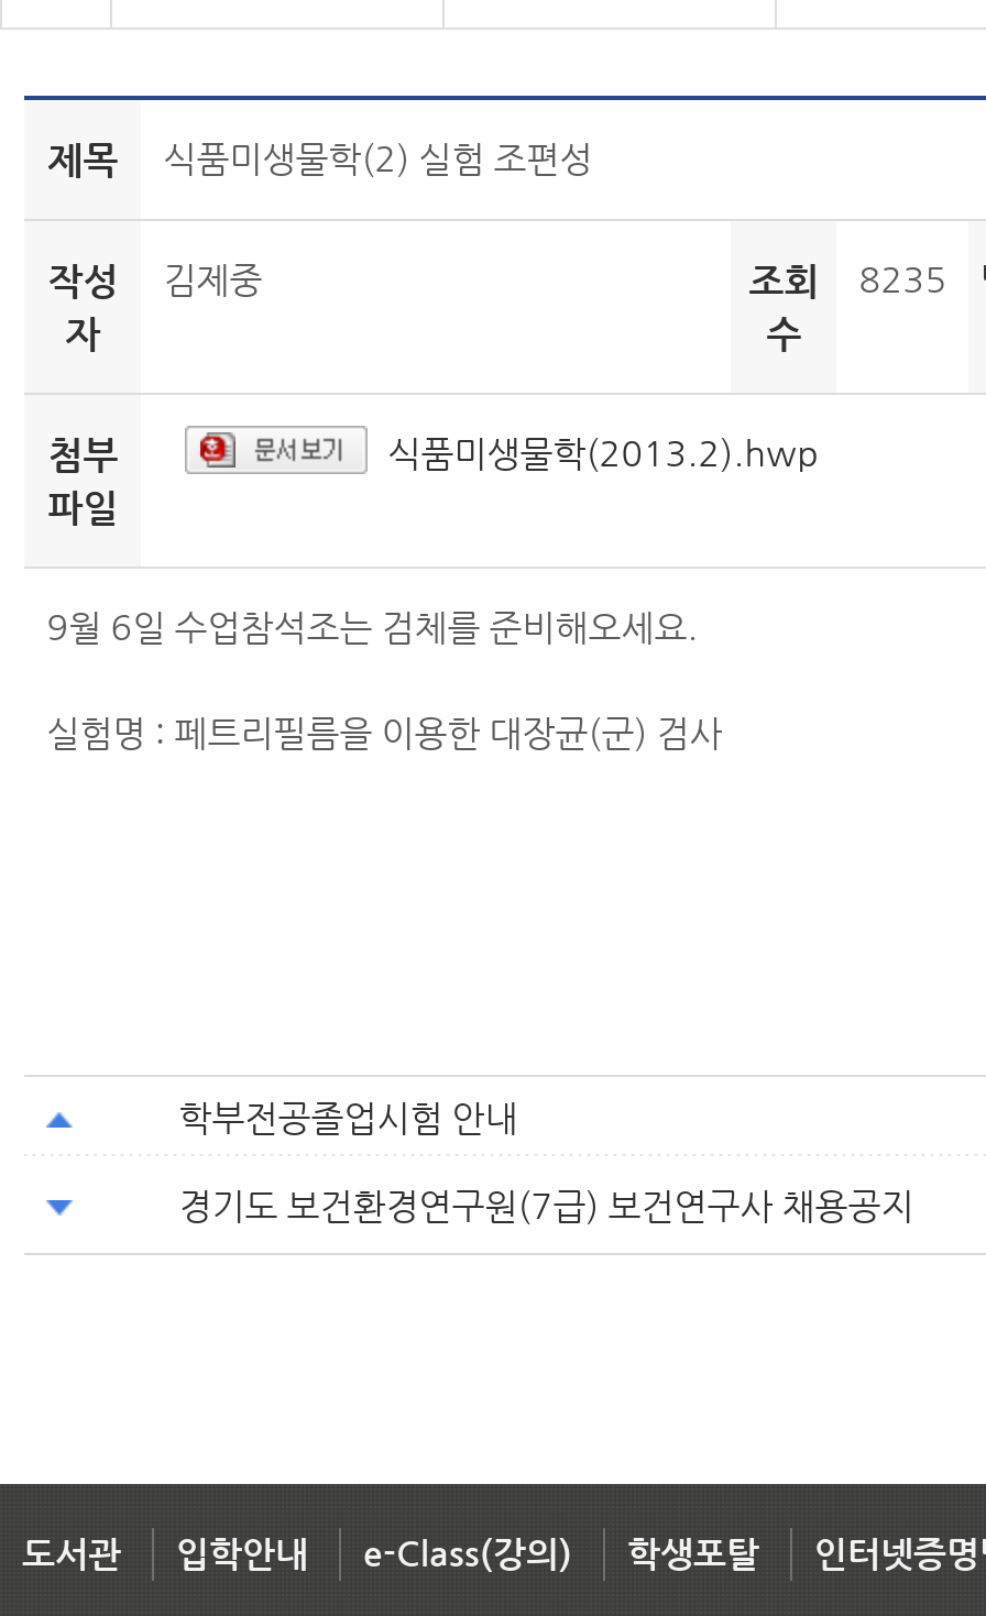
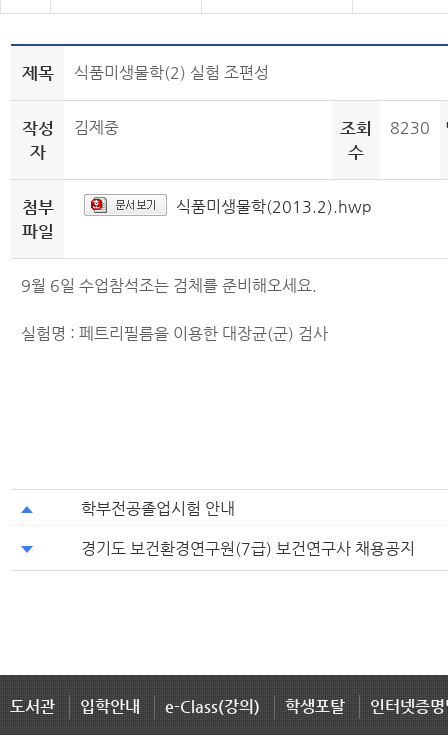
[859,259,947,300] 8235 -> [390,118,430,137] 8230

